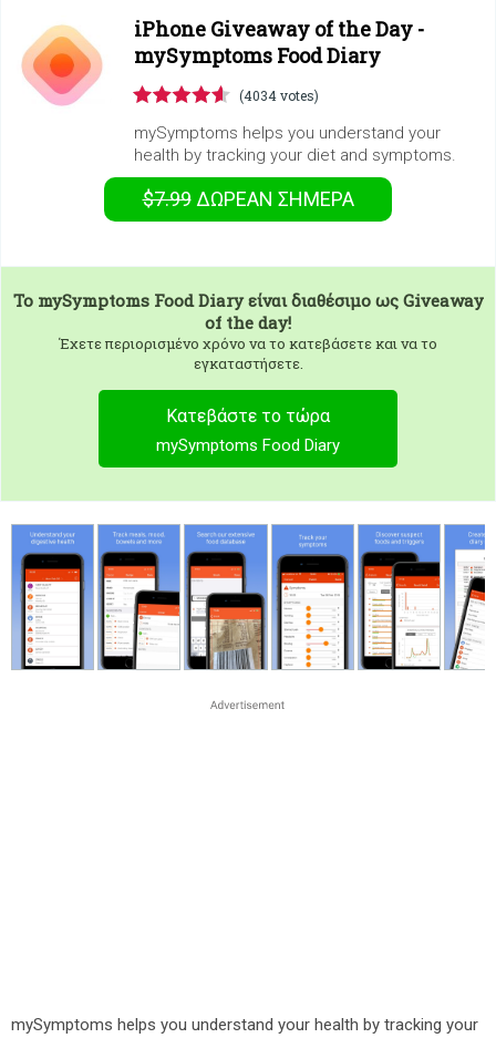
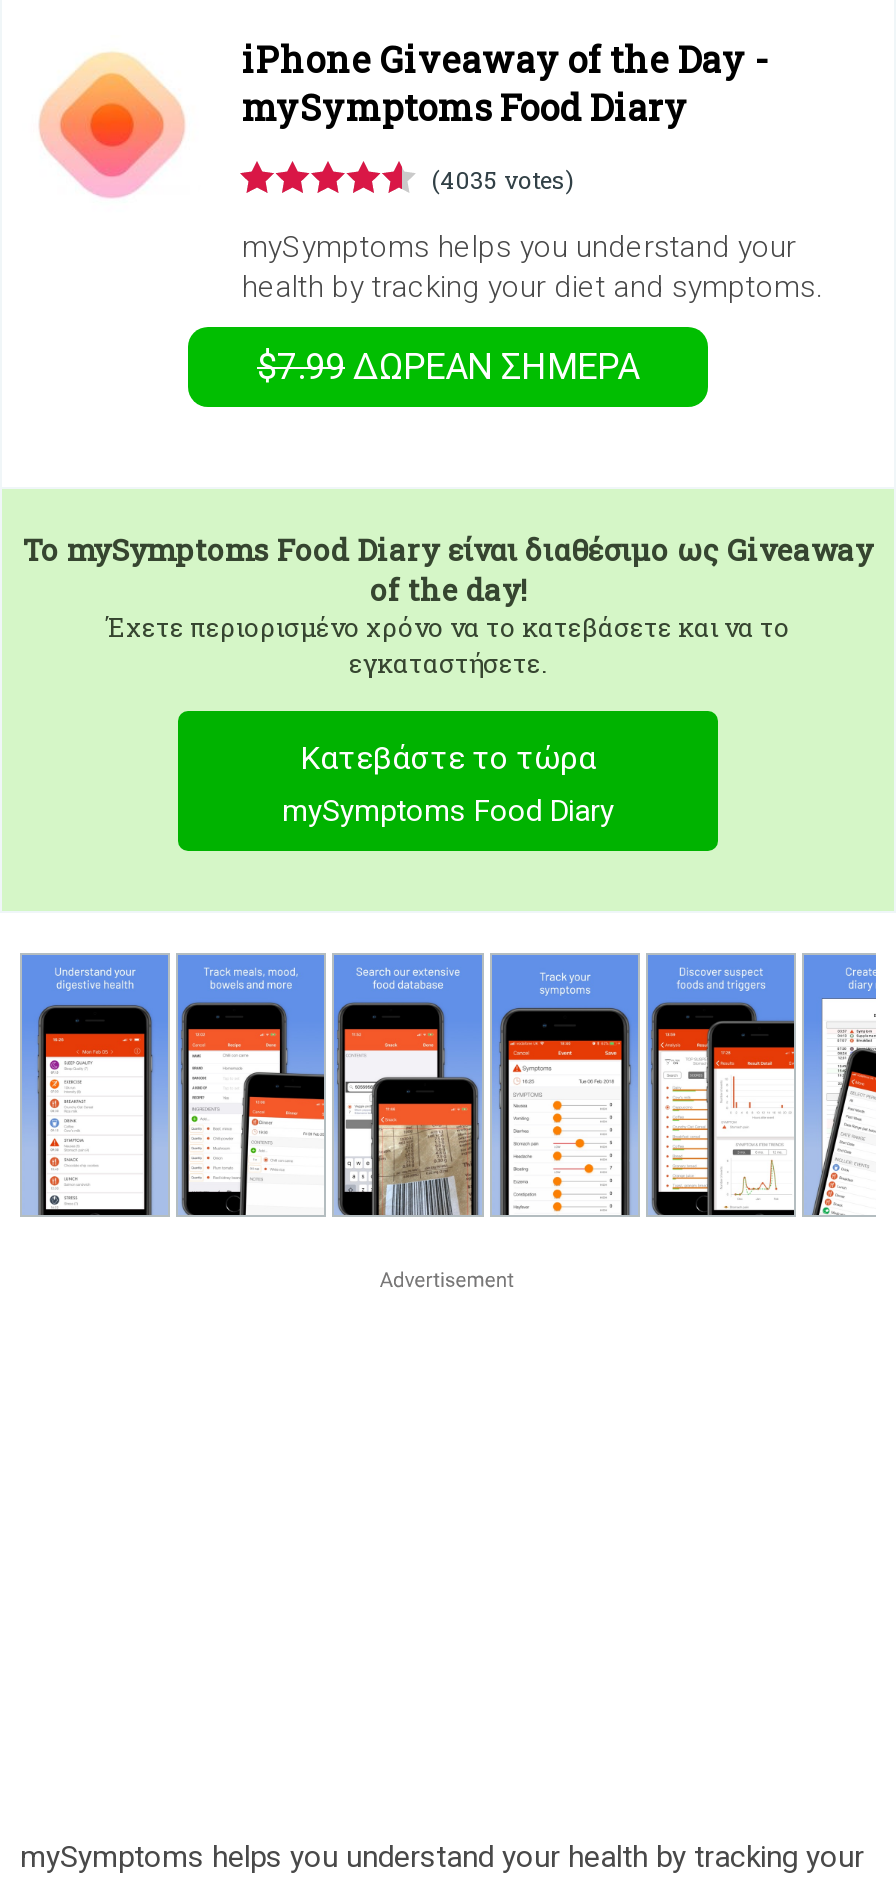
[239,86,319,104] (4034 votes) -> [432,163,574,195] (4035 votes)

